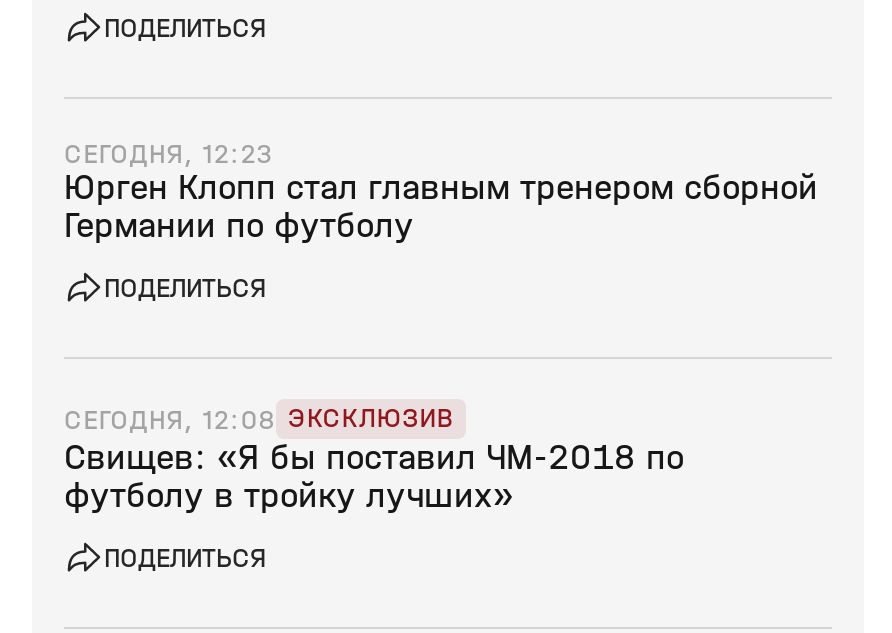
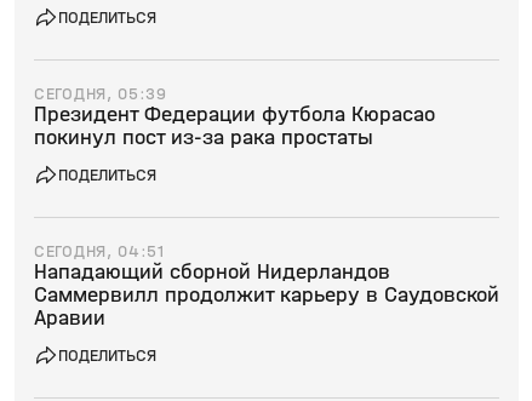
[64,137,818,247] СЕГОДНЯ, 12:23 | Юрген Клопп стал главным тренером сборной | Германии по футболу -> [34,84,435,150] СЕГОДНЯ, 05:39 | Президент Федерации футбола Кюрасао | покинул пост из‑за рака простаты
[64,401,684,517] СЕГОДНЯ, 12:08 ЭКСКЛЮЗИВ | Свищев: «Я бы поставил ЧМ‑2018 по | футболу в тройку лучших» -> [34,241,499,331] СЕГОДНЯ, 04:51 | Нападающий сборной Нидерландов | Саммервилл продолжит карьеру в Саудовской | Аравии

